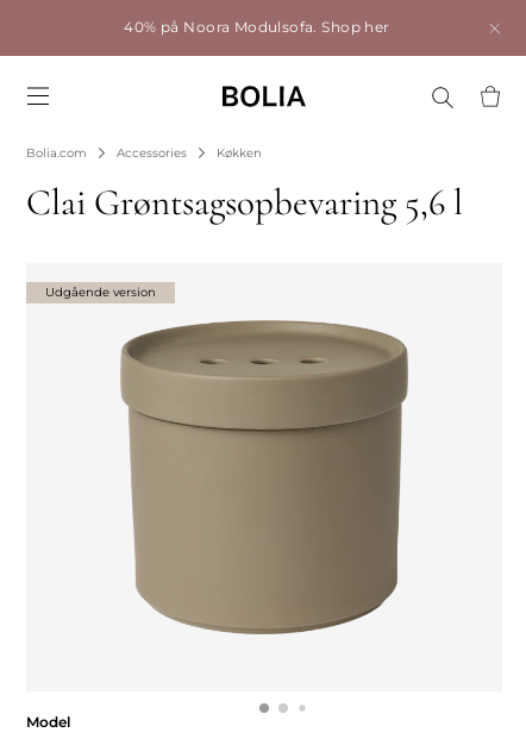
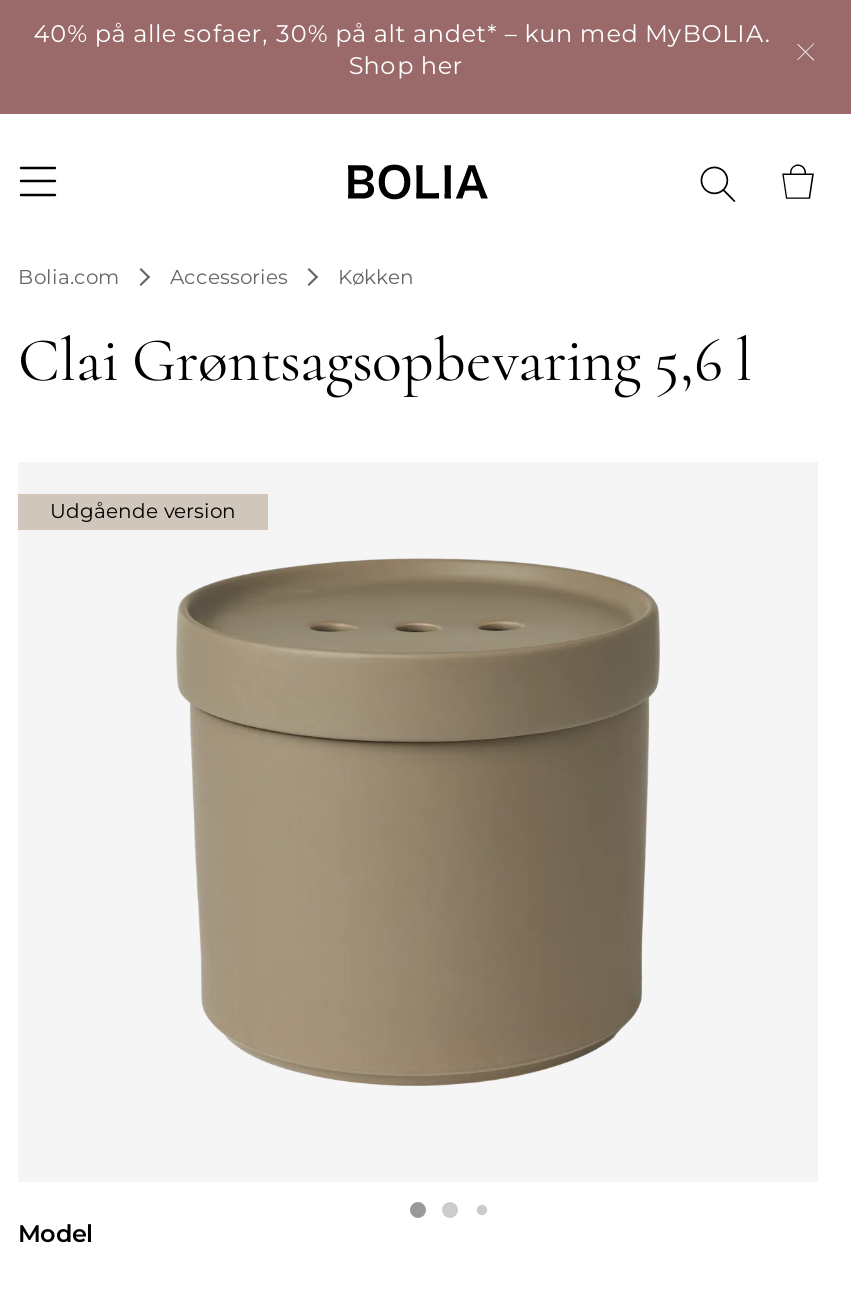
[124,18,390,36] 40% på Noora Modulsofa. Shop her -> [34,18,778,80] 40% på alle sofaer, 30% på alt andet* – kun med MyBOLIA. | Shop her

